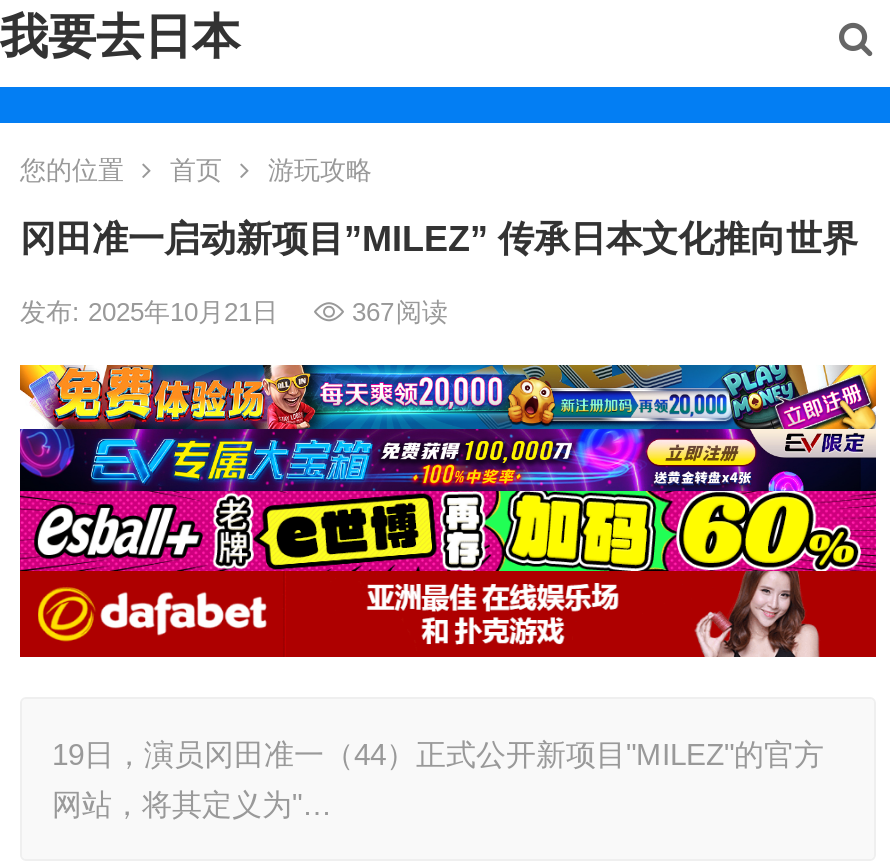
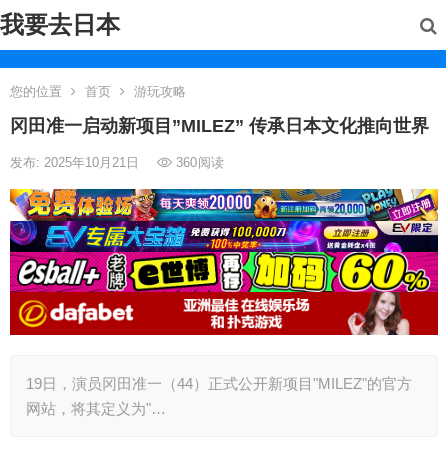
[20,297,448,327] 发布: 2025年10月21日 367阅读 -> [10,155,224,170] 发布: 2025年10月21日 360阅读

